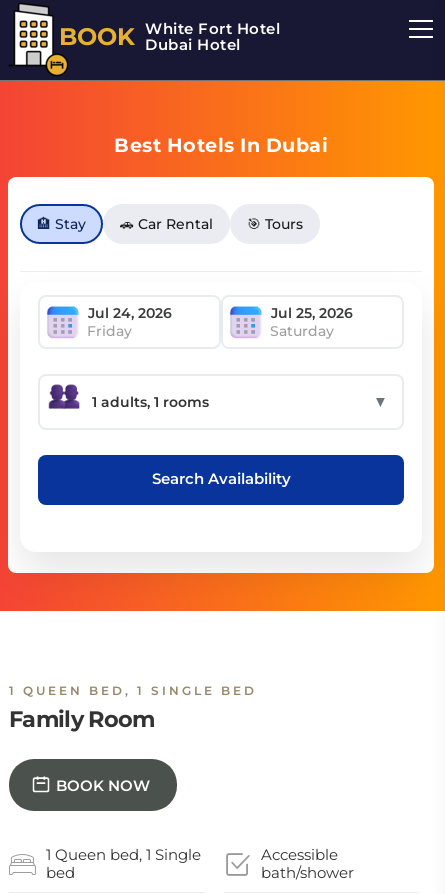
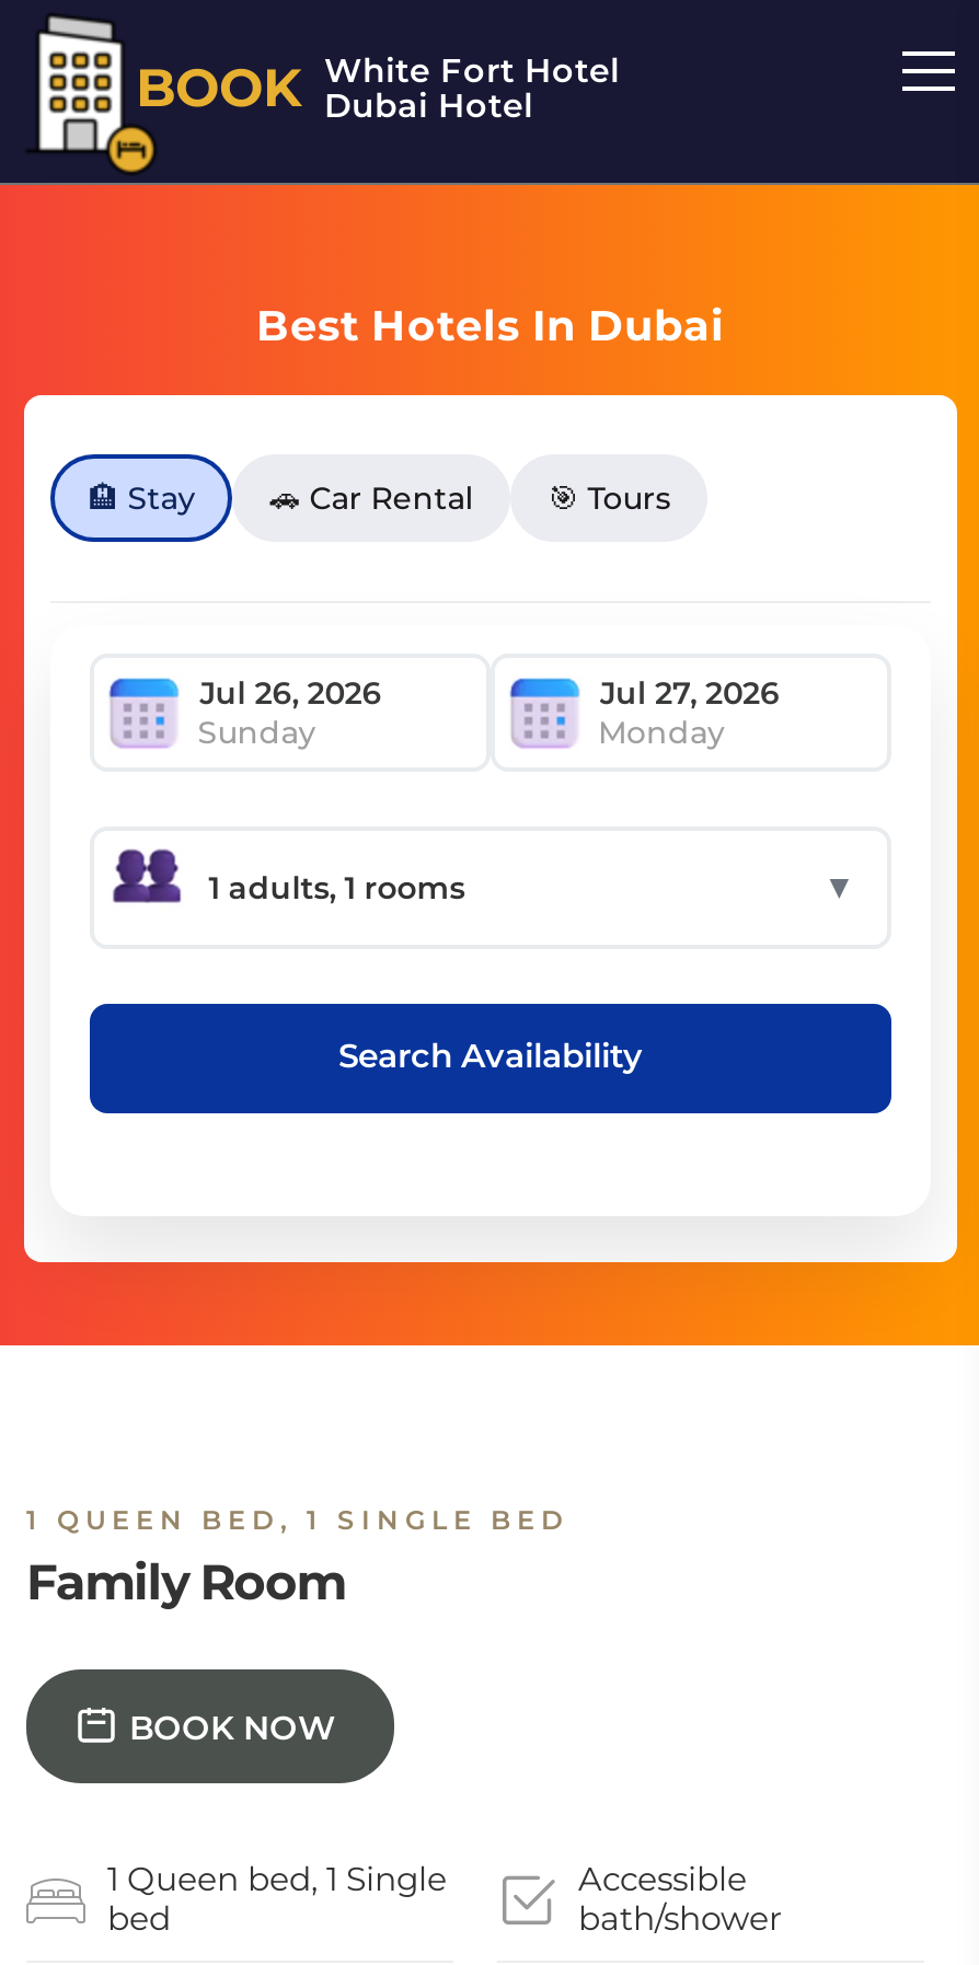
[87,321,334,339] Friday | Saturday -> [198,712,725,751] Sunday | Monday

